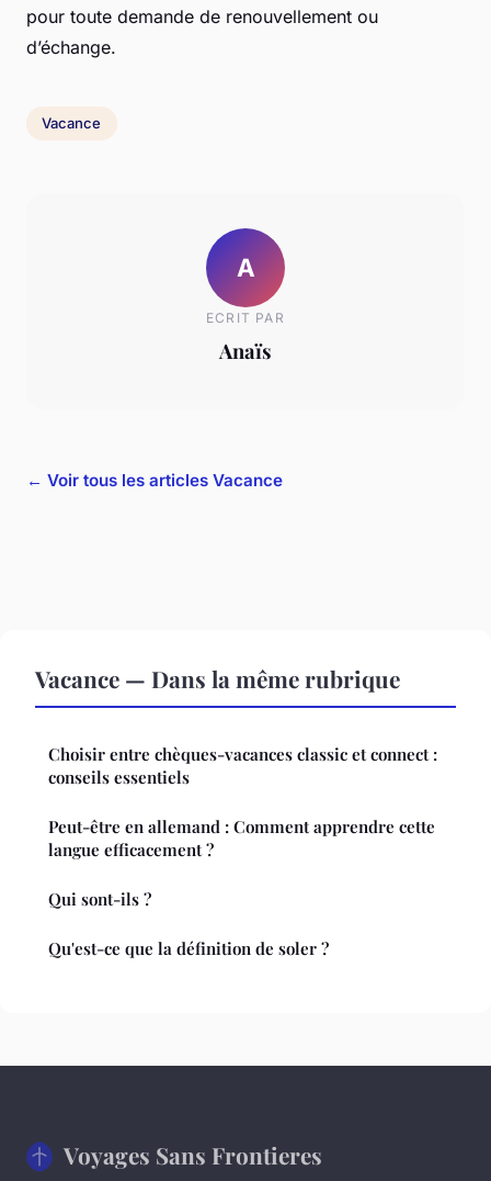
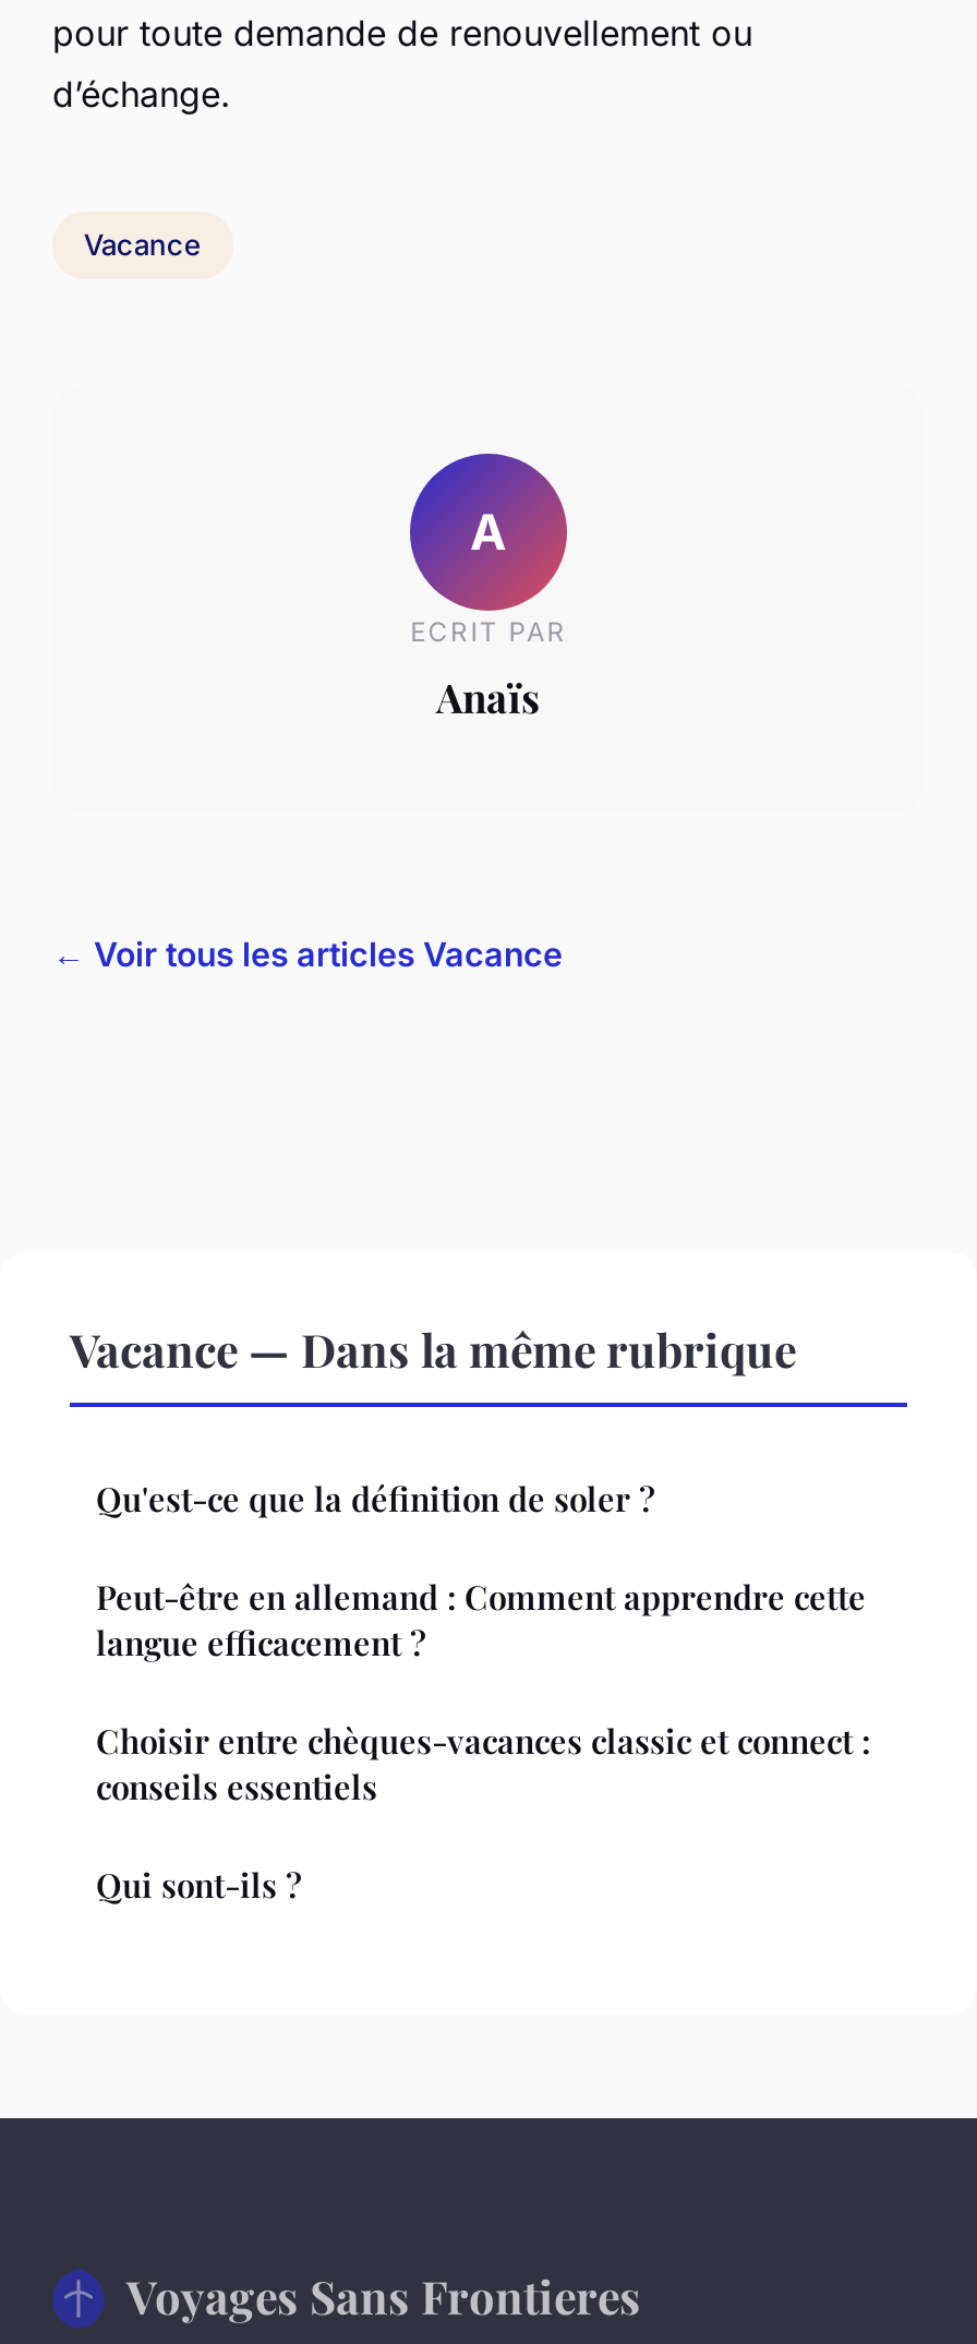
moved [48,744,437,789] -> [96,1720,870,1810]: Choisir entre chèques-vacances classic et connect : | conseils essentiels
moved [48,816,435,861] -> [96,1576,866,1666]: Peut-être en allemand : Comment apprendre cette | langue efficacement ?
moved [48,888,151,910] -> [96,1864,301,1908]: Qui sont-ils ?
moved [48,938,329,960] -> [96,1478,654,1522]: Qu'est-ce que la définition de soler ?

